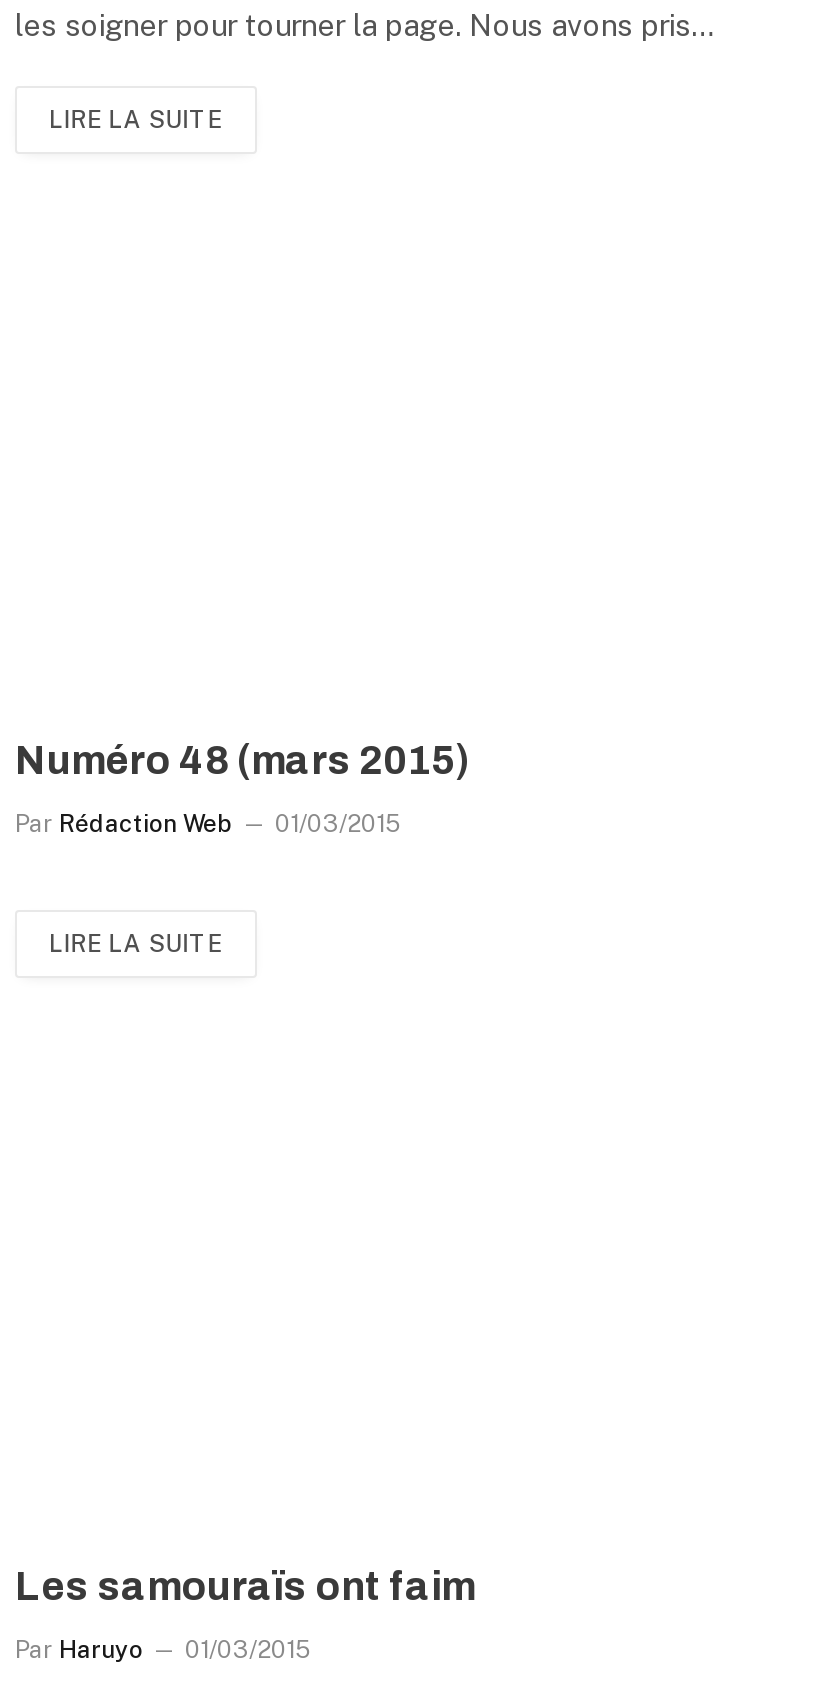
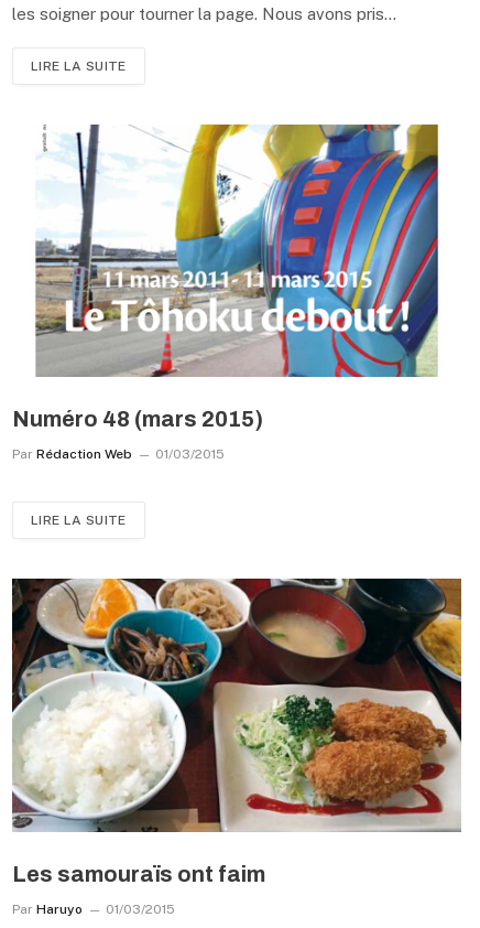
none -> [34,123,439,378] [image]
none -> [11,578,462,833] [image]

